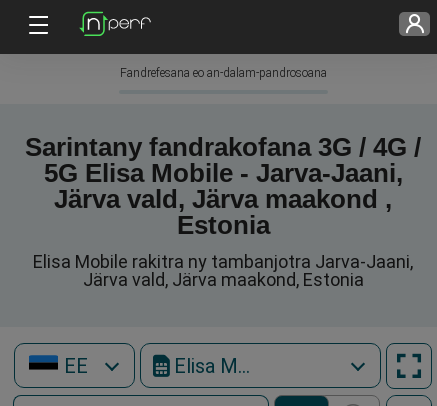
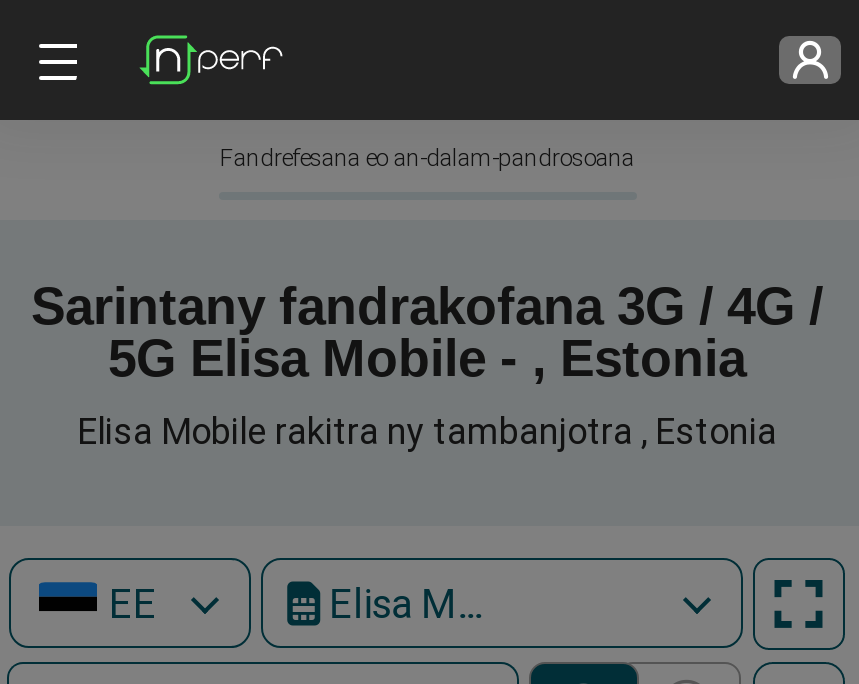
[33,158,413,290] 5G Elisa Mobile - Jarva-Jaani, | Järva vald, Järva maakond , | Estonia | Elisa Mobile rakitra ny tambanjotra Jarva-Jaani, | Järva vald, Järva maakond, Estonia -> [77,328,777,452] 5G Elisa Mobile - , Estonia | Elisa Mobile rakitra ny tambanjotra , Estonia

